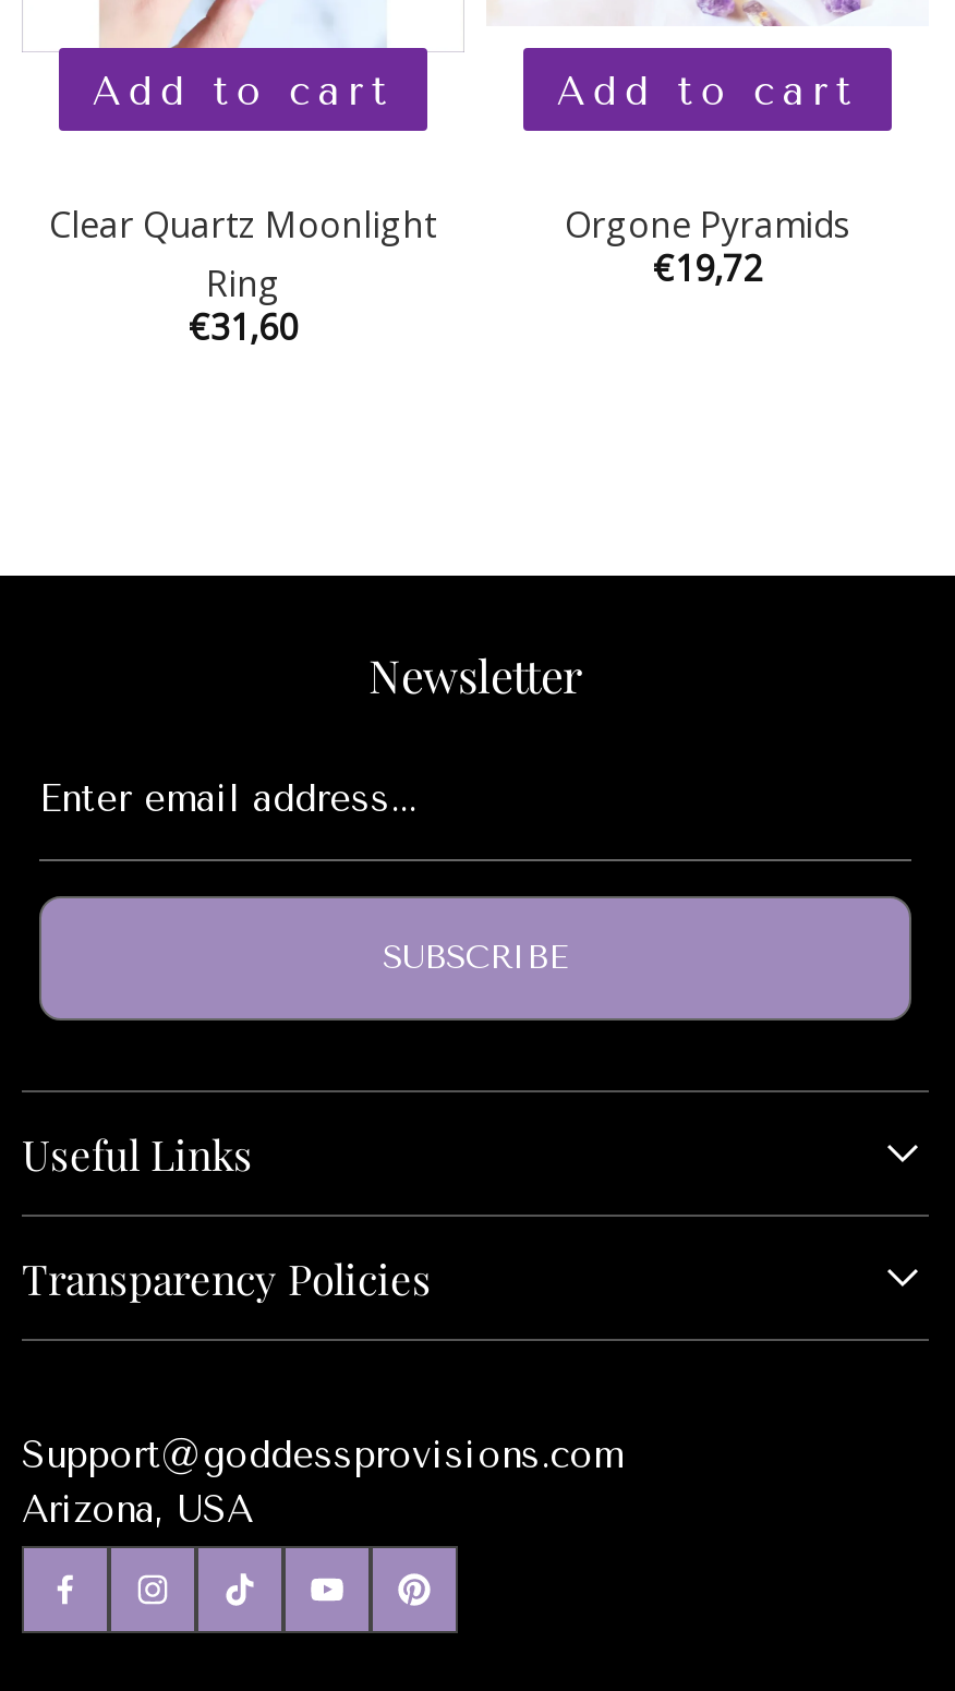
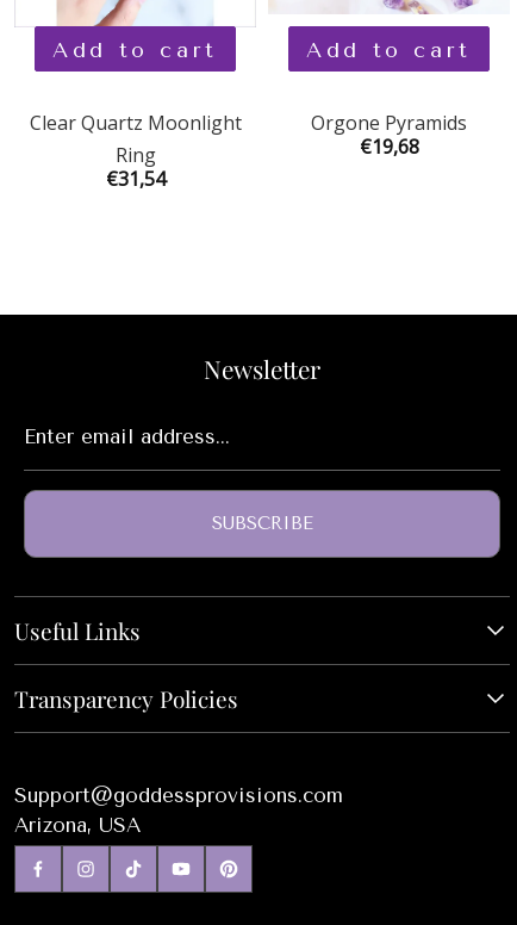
[653,245,762,293] €19,72 -> [359,134,419,160] €19,68
[189,304,298,352] €31,60 -> [105,166,165,192] €31,54

